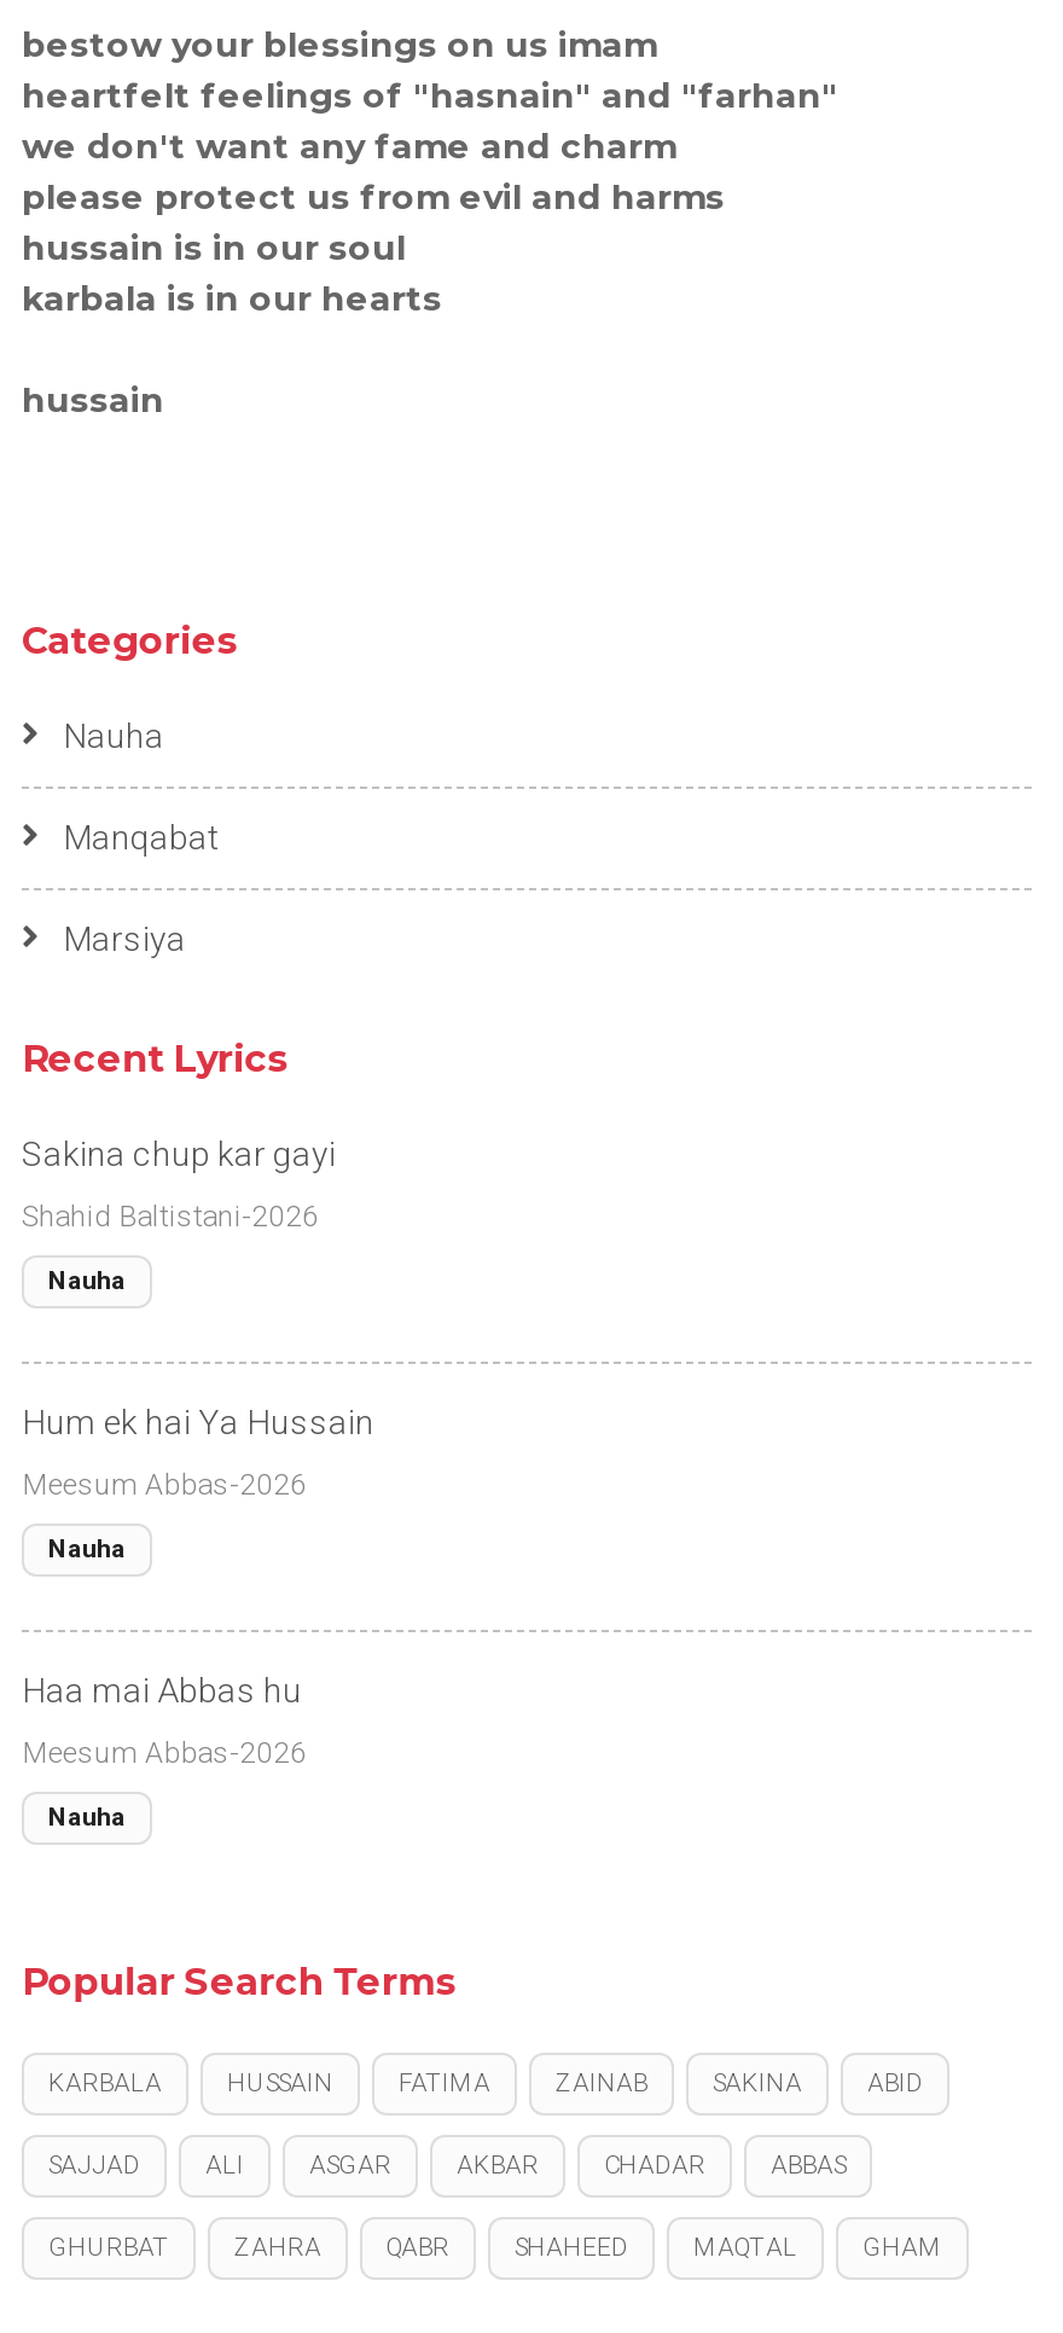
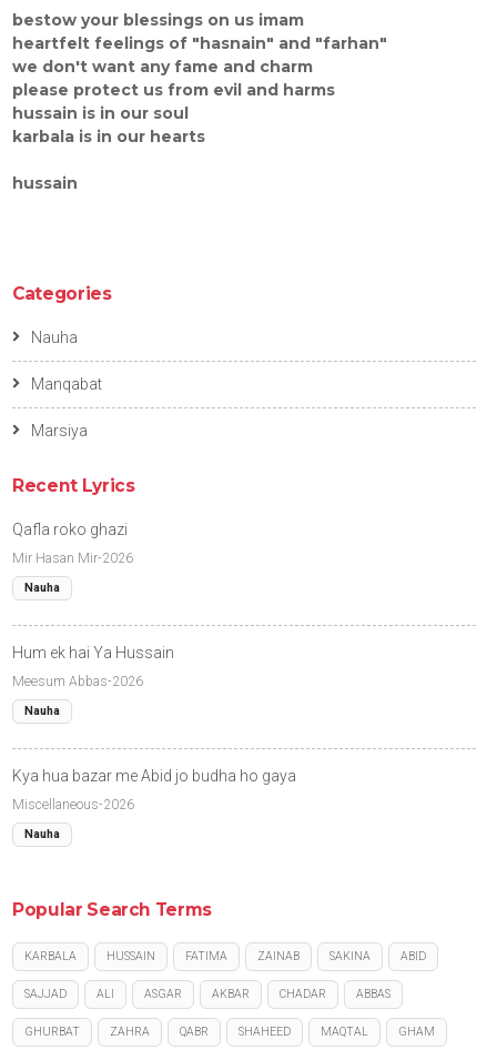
[22,1134,336,1172] Sakina chup kar gayi -> [12,520,128,538] Qafla roko ghazi
[22,1199,319,1233] Shahid Baltistani-2026 -> [12,550,133,566] Mir Hasan Mir-2026
[22,1670,302,1709] Haa mai Abbas hu -> [12,767,296,784] Kya hua bazar me Abid jo budha ho gaya
[22,1735,307,1769] Meesum Abbas-2026 -> [12,796,134,812] Miscellaneous-2026

